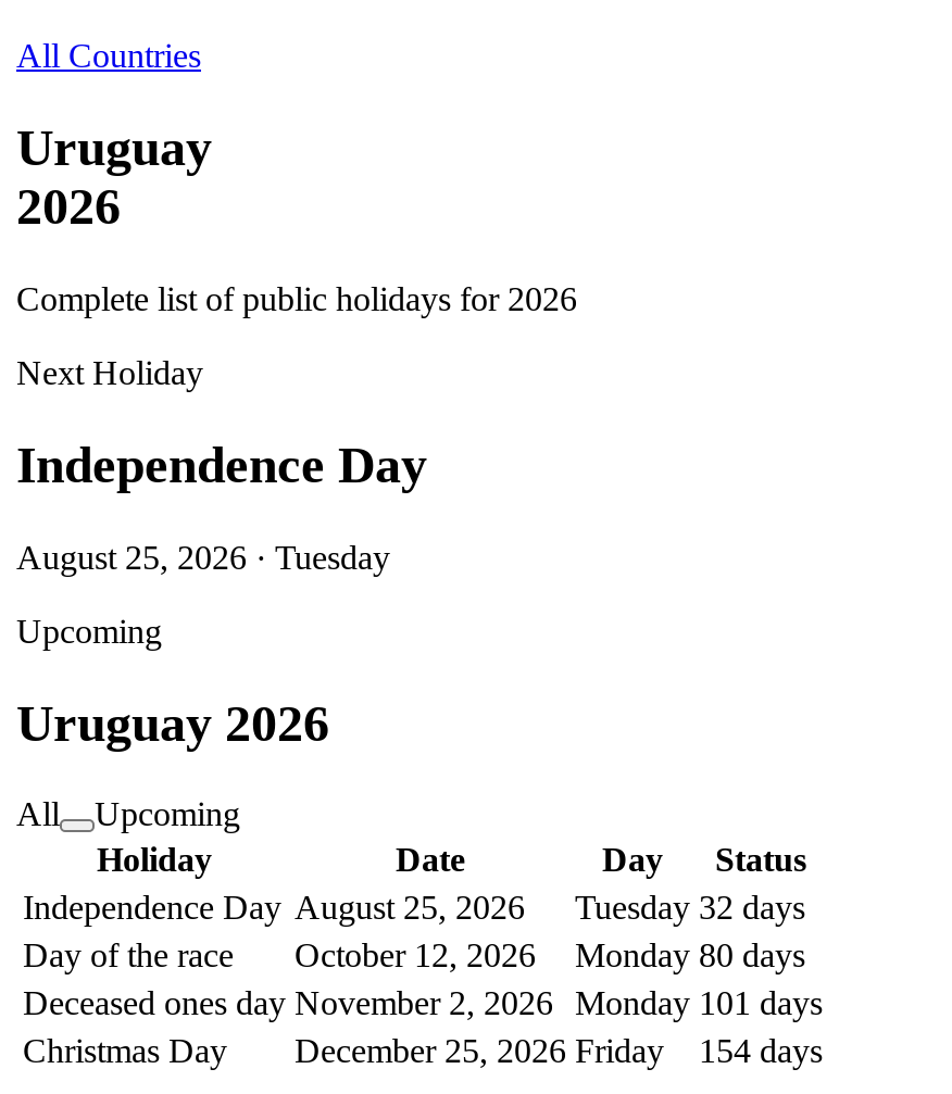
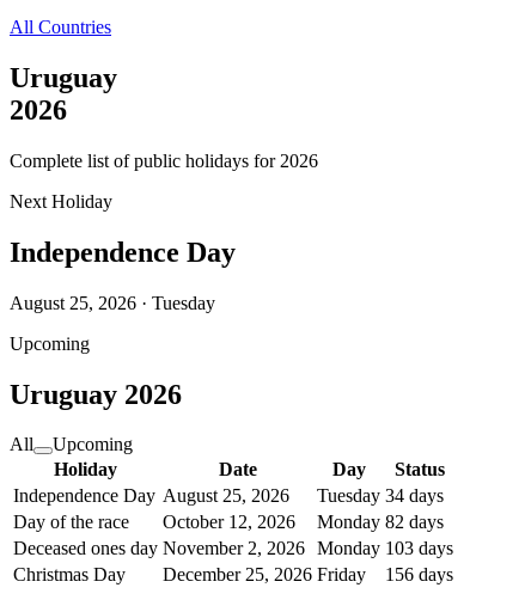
[23,890,805,926] Independence Day August 25, 2026 Tuesday 32 days -> [13,486,444,506] Independence Day August 25, 2026 Tuesday 34 days
[23,937,805,974] Day of the race October 12, 2026 Monday 80 days -> [13,512,444,532] Day of the race October 12, 2026 Monday 82 days
[23,985,823,1022] Deceased ones day November 2, 2026 Monday 101 days -> [13,538,453,559] Deceased ones day November 2, 2026 Monday 103 days
[23,1033,823,1070] Christmas Day December 25, 2026 Friday 154 days -> [13,565,453,585] Christmas Day December 25, 2026 Friday 156 days

